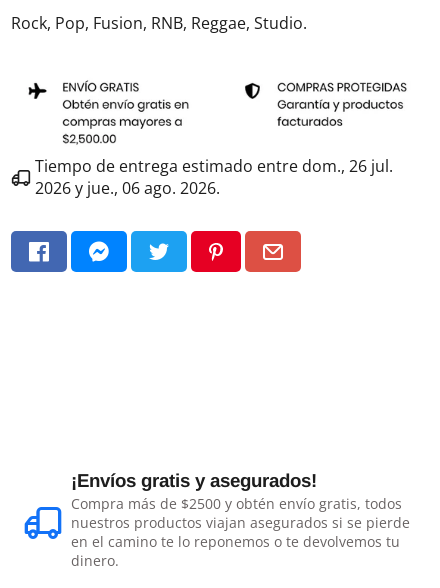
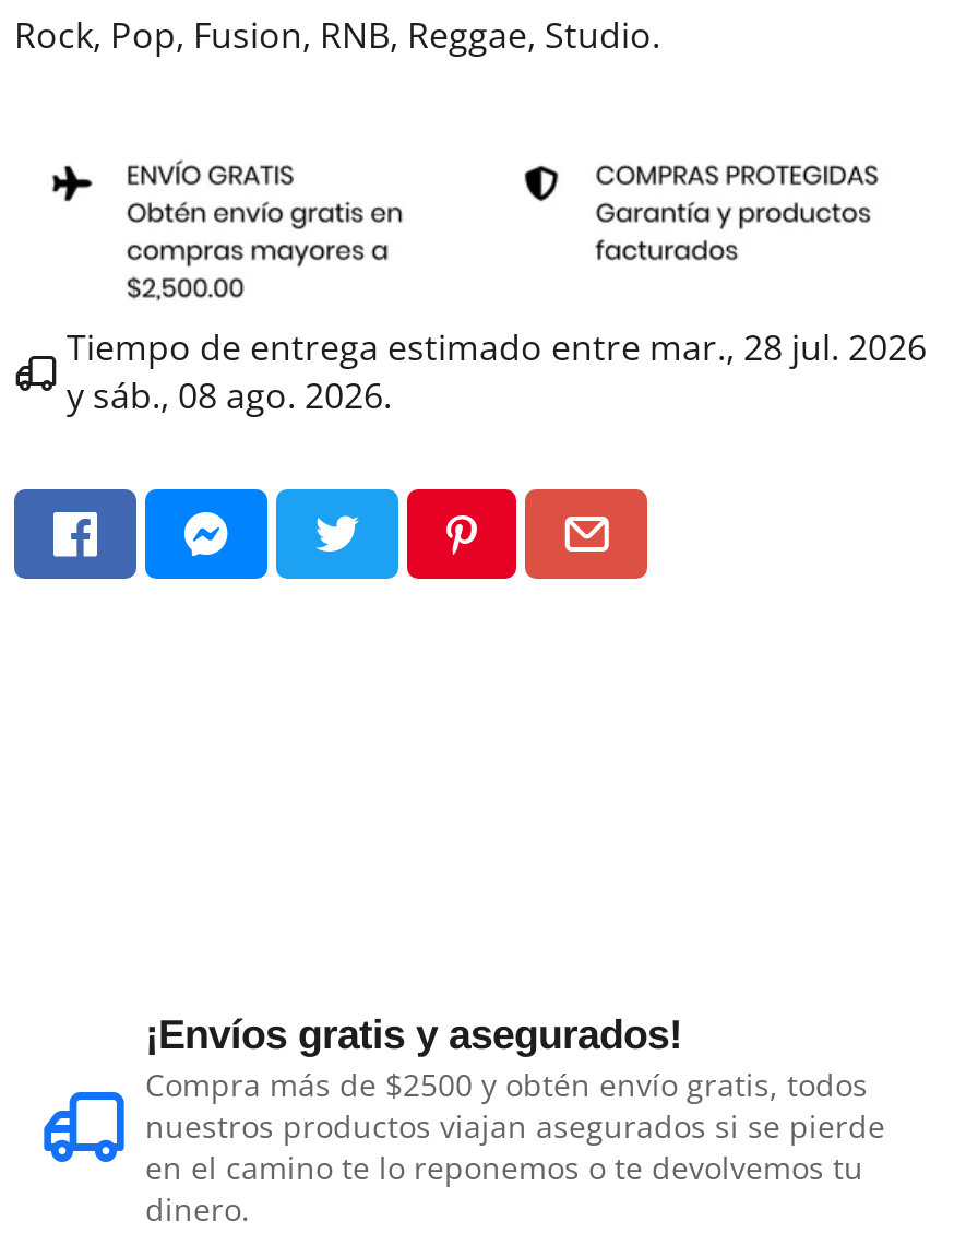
[35,155,393,199] Tiempo de entrega estimado entre dom., 26 jul. | 2026 y jue., 06 ago. 2026. -> [67,324,927,420] Tiempo de entrega estimado entre mar., 28 jul. 2026 | y sáb., 08 ago. 2026.

